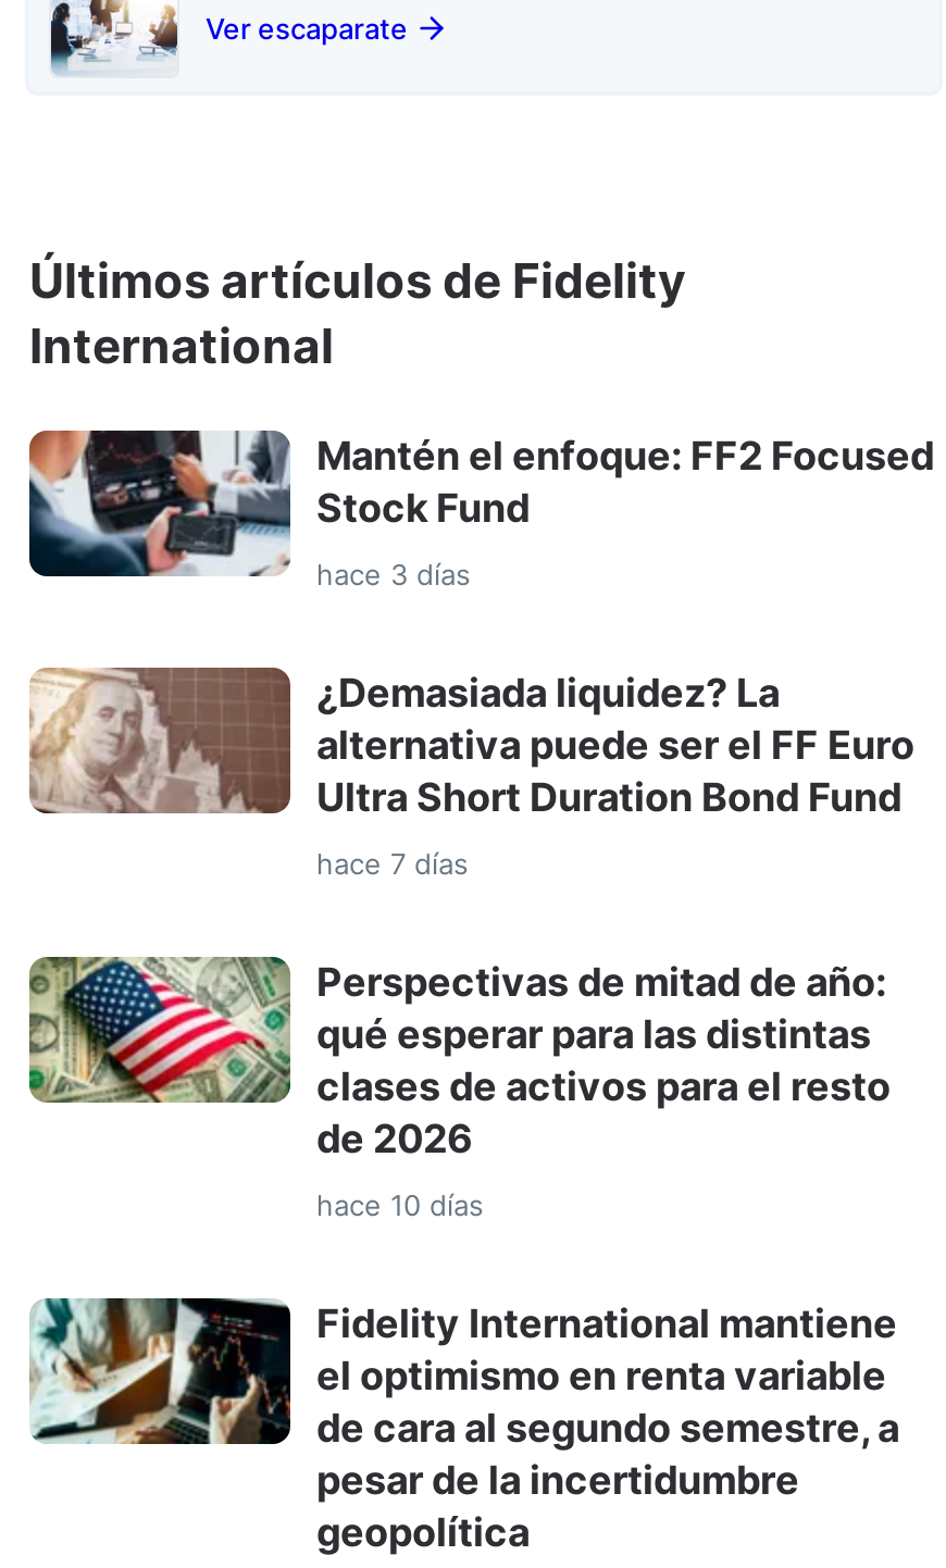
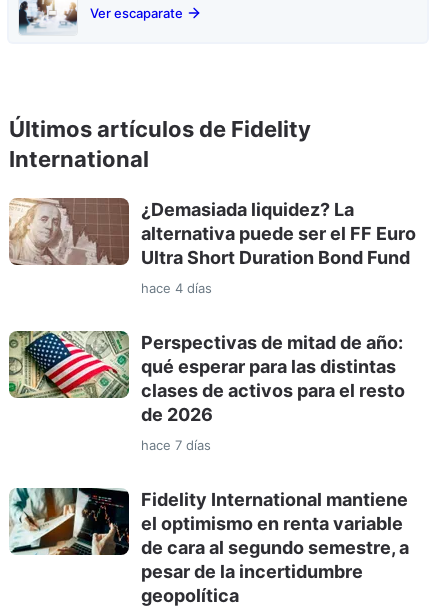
[27,428,934,591] [image] | Mantén el enfoque: FF2 Focused | Stock Fund | hace 3 días -> none
[316,845,469,880] hace 7 días -> [141,280,212,296] hace 4 días
[316,1187,484,1221] hace 10 días -> [141,437,211,453] hace 7 días

